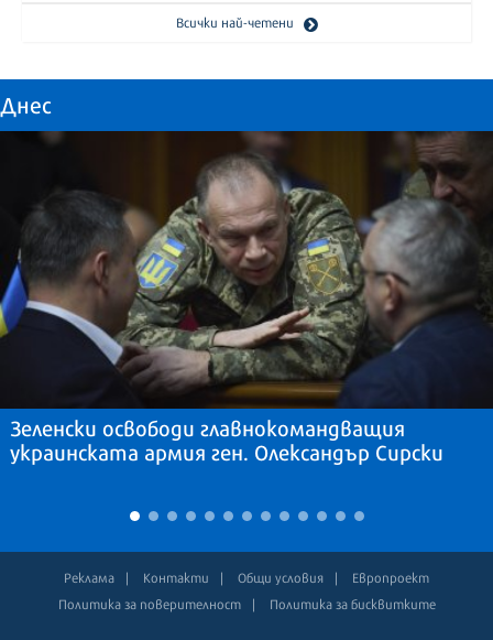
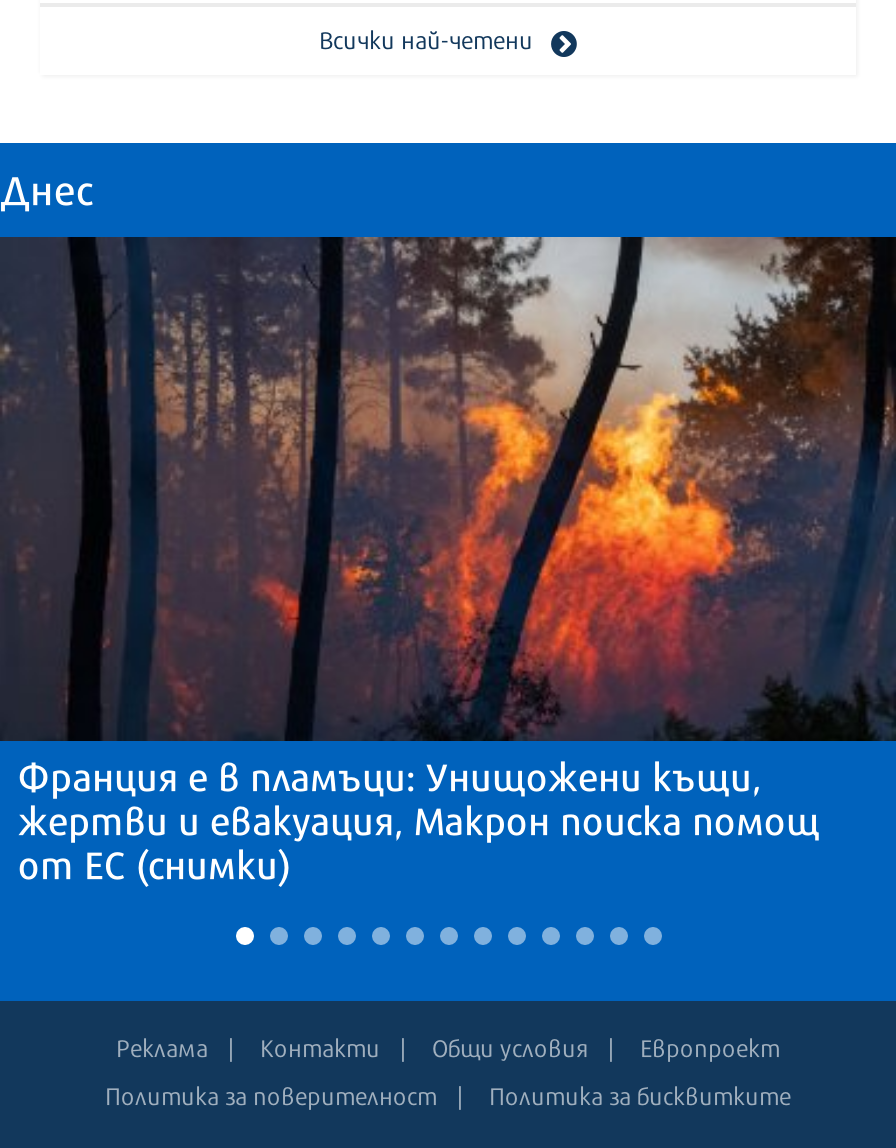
[3,130,490,467] [image] | Зеленски освободи главнокомандващия | украинската армия ген. Олександър Сирски -> [6,235,890,891] [image] | Франция е в пламъци: Унищожени къщи, | жертви и евакуация, Макрон поиска помощ | от ЕС (снимки)

